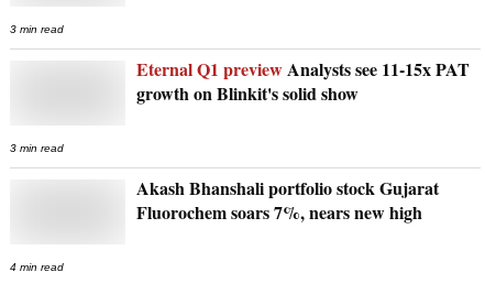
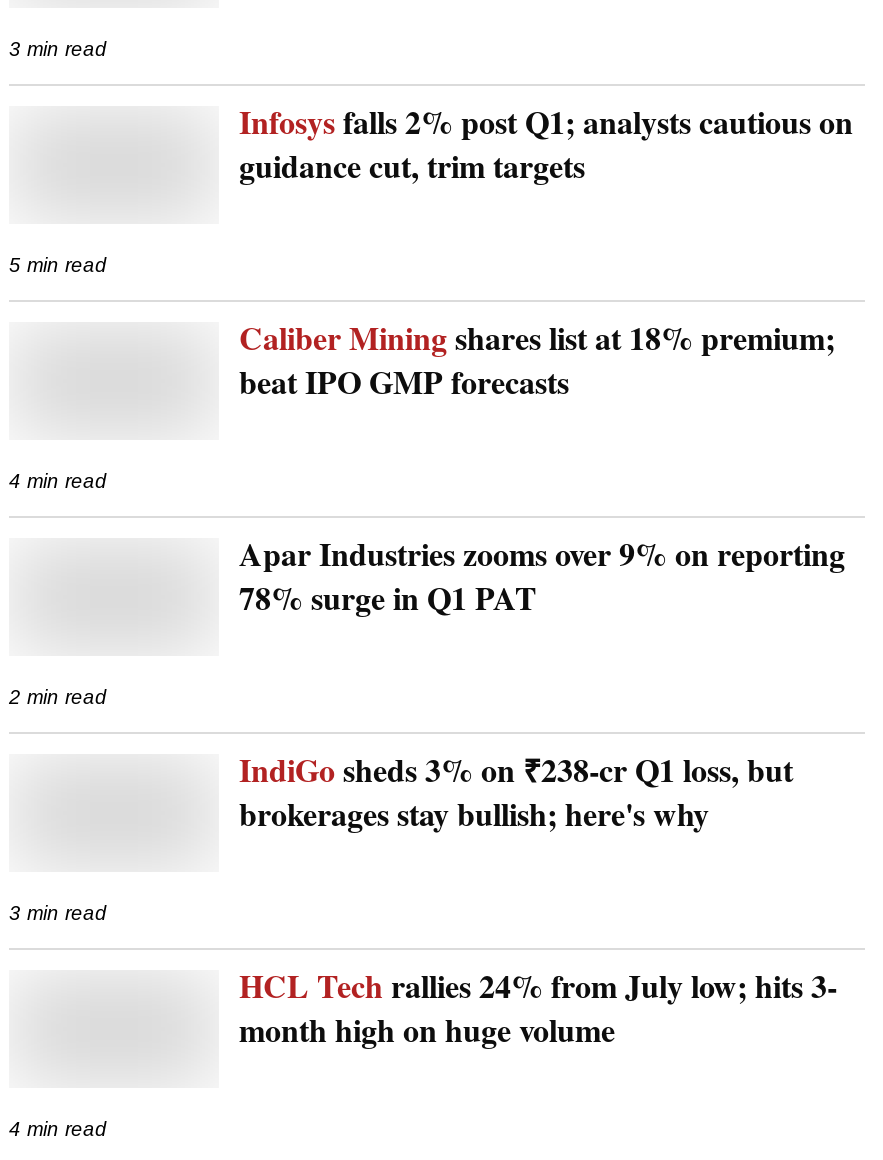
[136,56,470,105] Eternal Q1 preview Analysts see 11-15x PAT | growth on Blinkit's solid show -> [9,97,853,835] Infosys falls 2% post Q1; analysts cautious on | guidance cut, trim targets | 5 min read | Caliber Mining shares list at 18% premium; | beat IPO GMP forecasts | 4 min read | Apar Industries zooms over 9% on reporting | 78% surge in Q1 PAT | 2 min read | IndiGo sheds 3% on ₹238-cr Q1 loss, but | brokerages stay bullish; here's why
[136,175,439,224] Akash Bhanshali portfolio stock Gujarat | Fluorochem soars 7%, nears new high -> [239,961,837,1051] HCL Tech rallies 24% from July low; hits 3- | month high on huge volume

